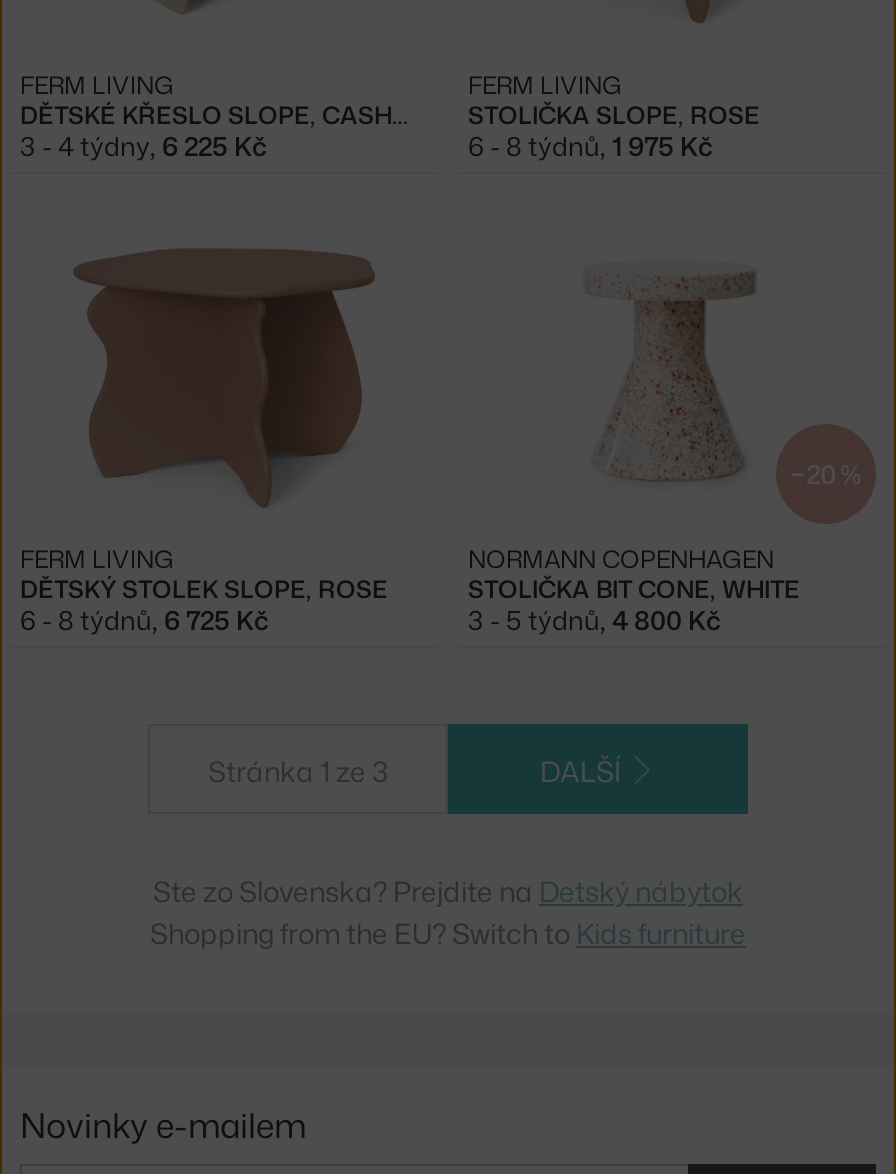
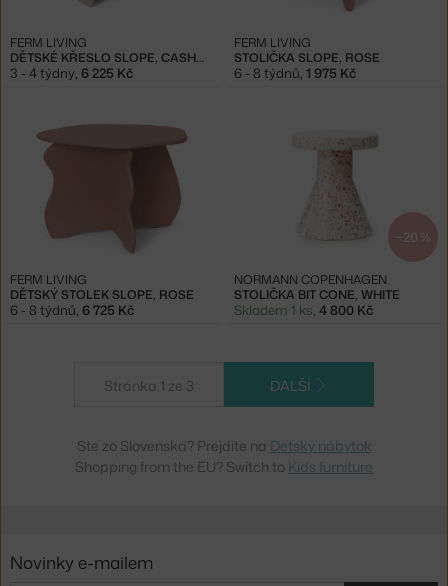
[468,602,720,638] 3 - 5 týdnů, 4 800 Kč -> [234,301,373,319] Skladem 1 ks, 4 800 Kč

